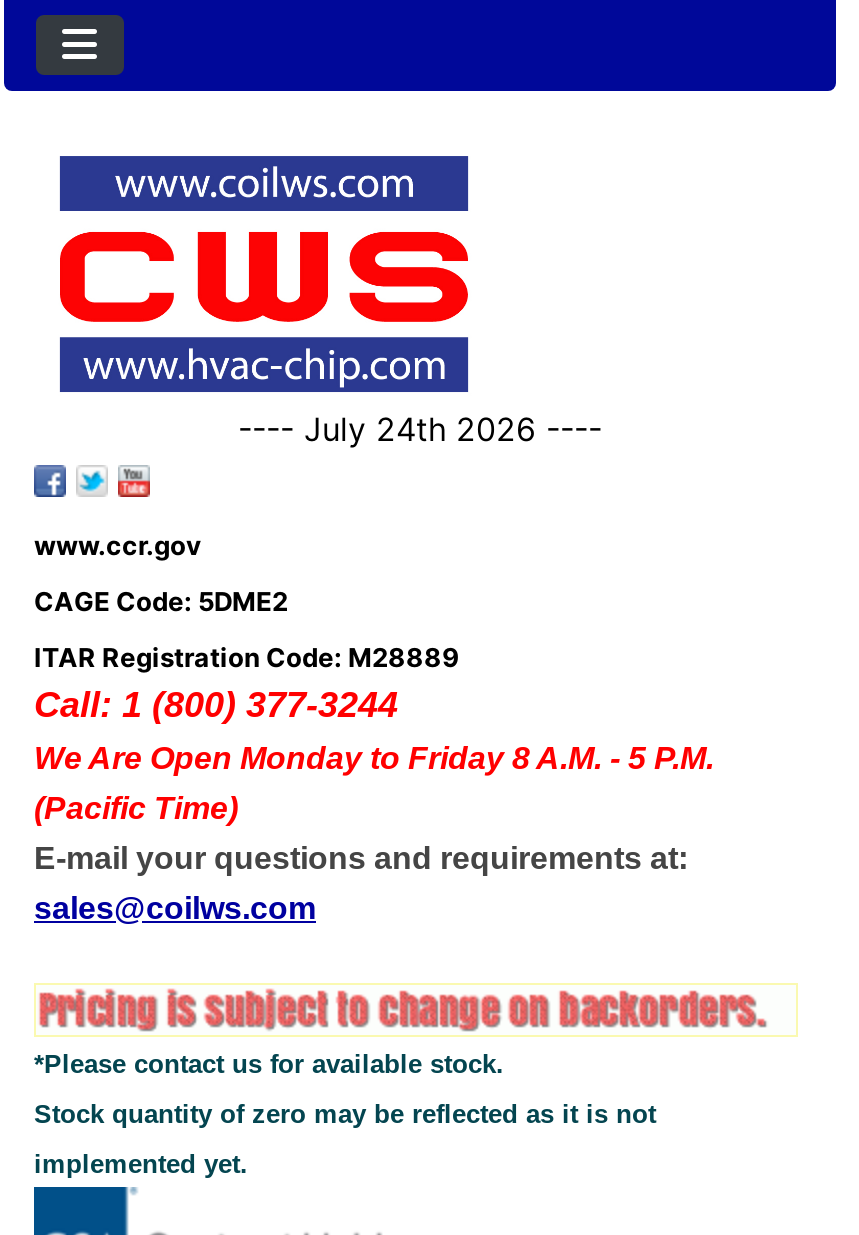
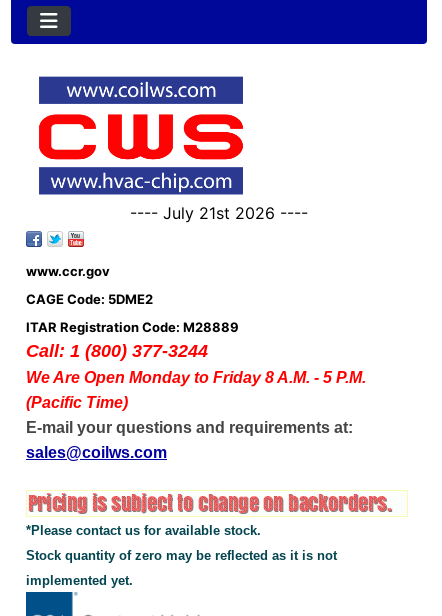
[238,410,602,450] ---- July 24th 2026 ---- -> [130,203,308,223] ---- July 21st 2026 ----

